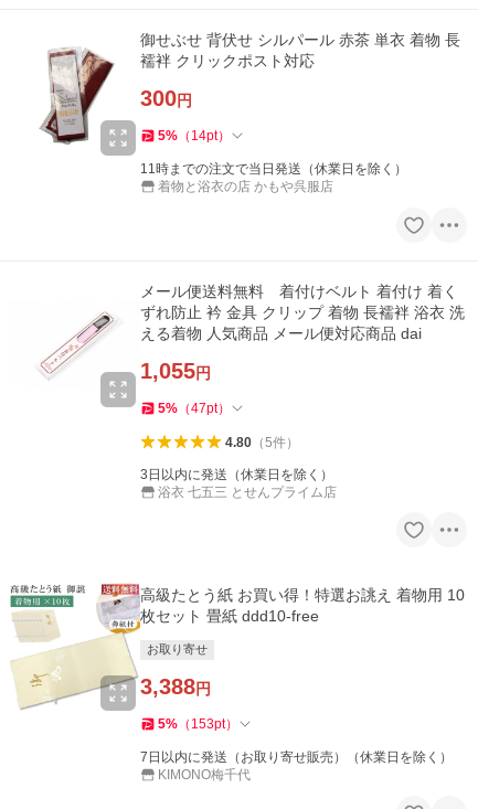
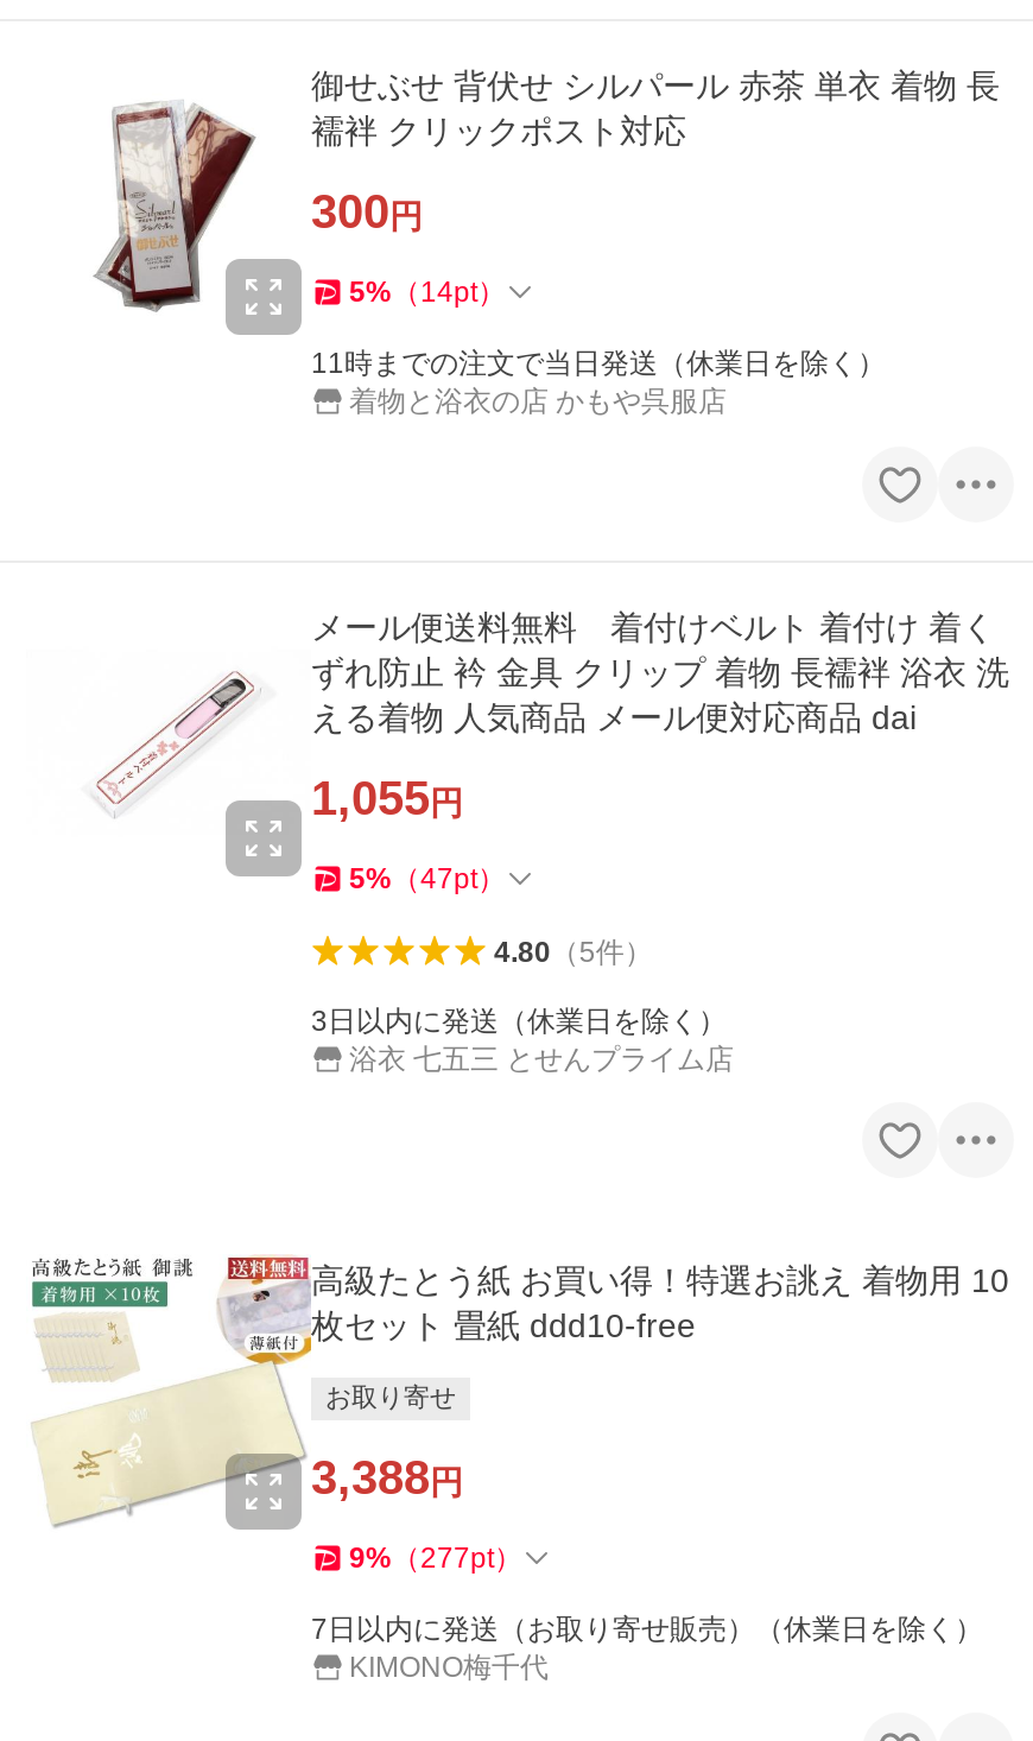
[158,717,238,732] 5%（153pt） -> [349,1542,522,1575] 9%（277pt）

